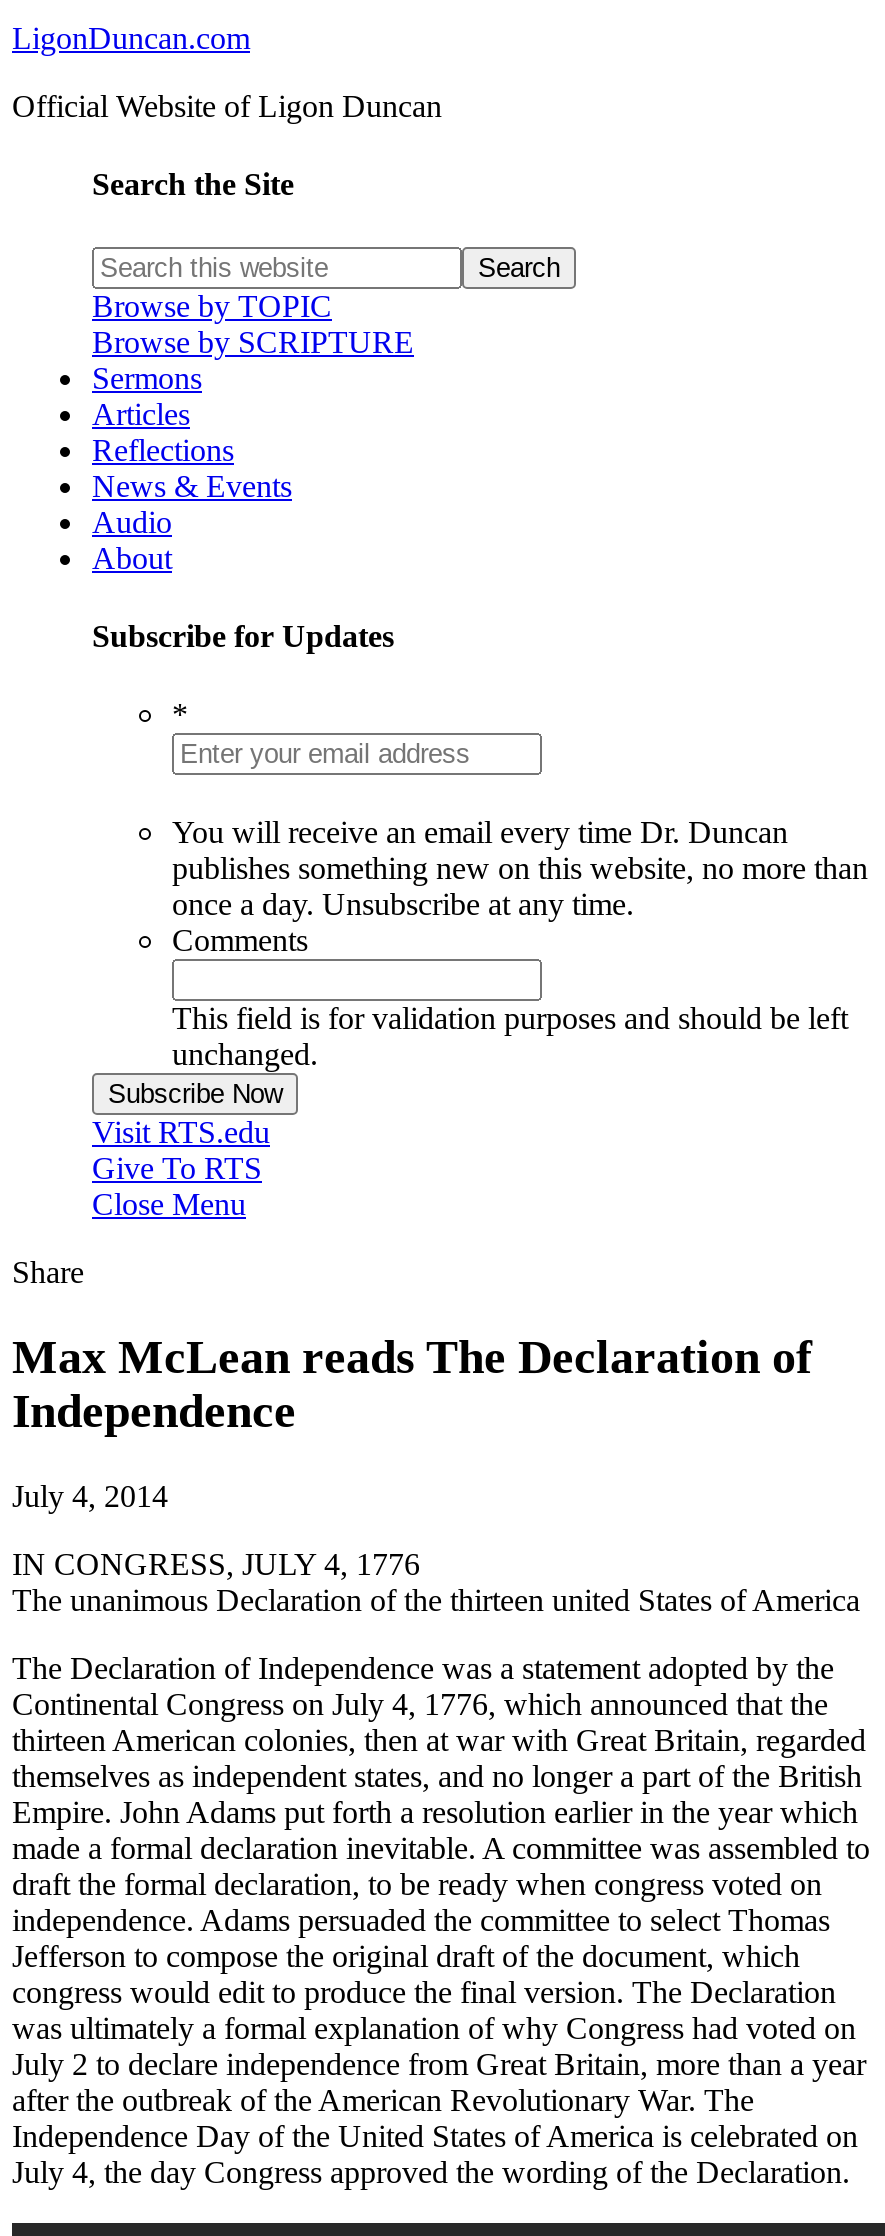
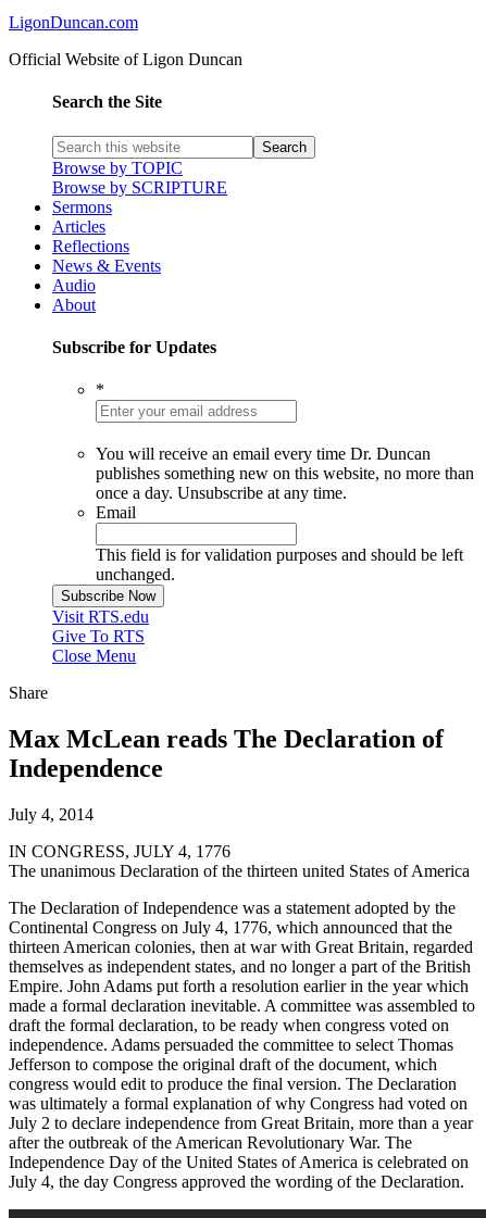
[172,923,308,957] Comments -> [96,503,136,522] Email

